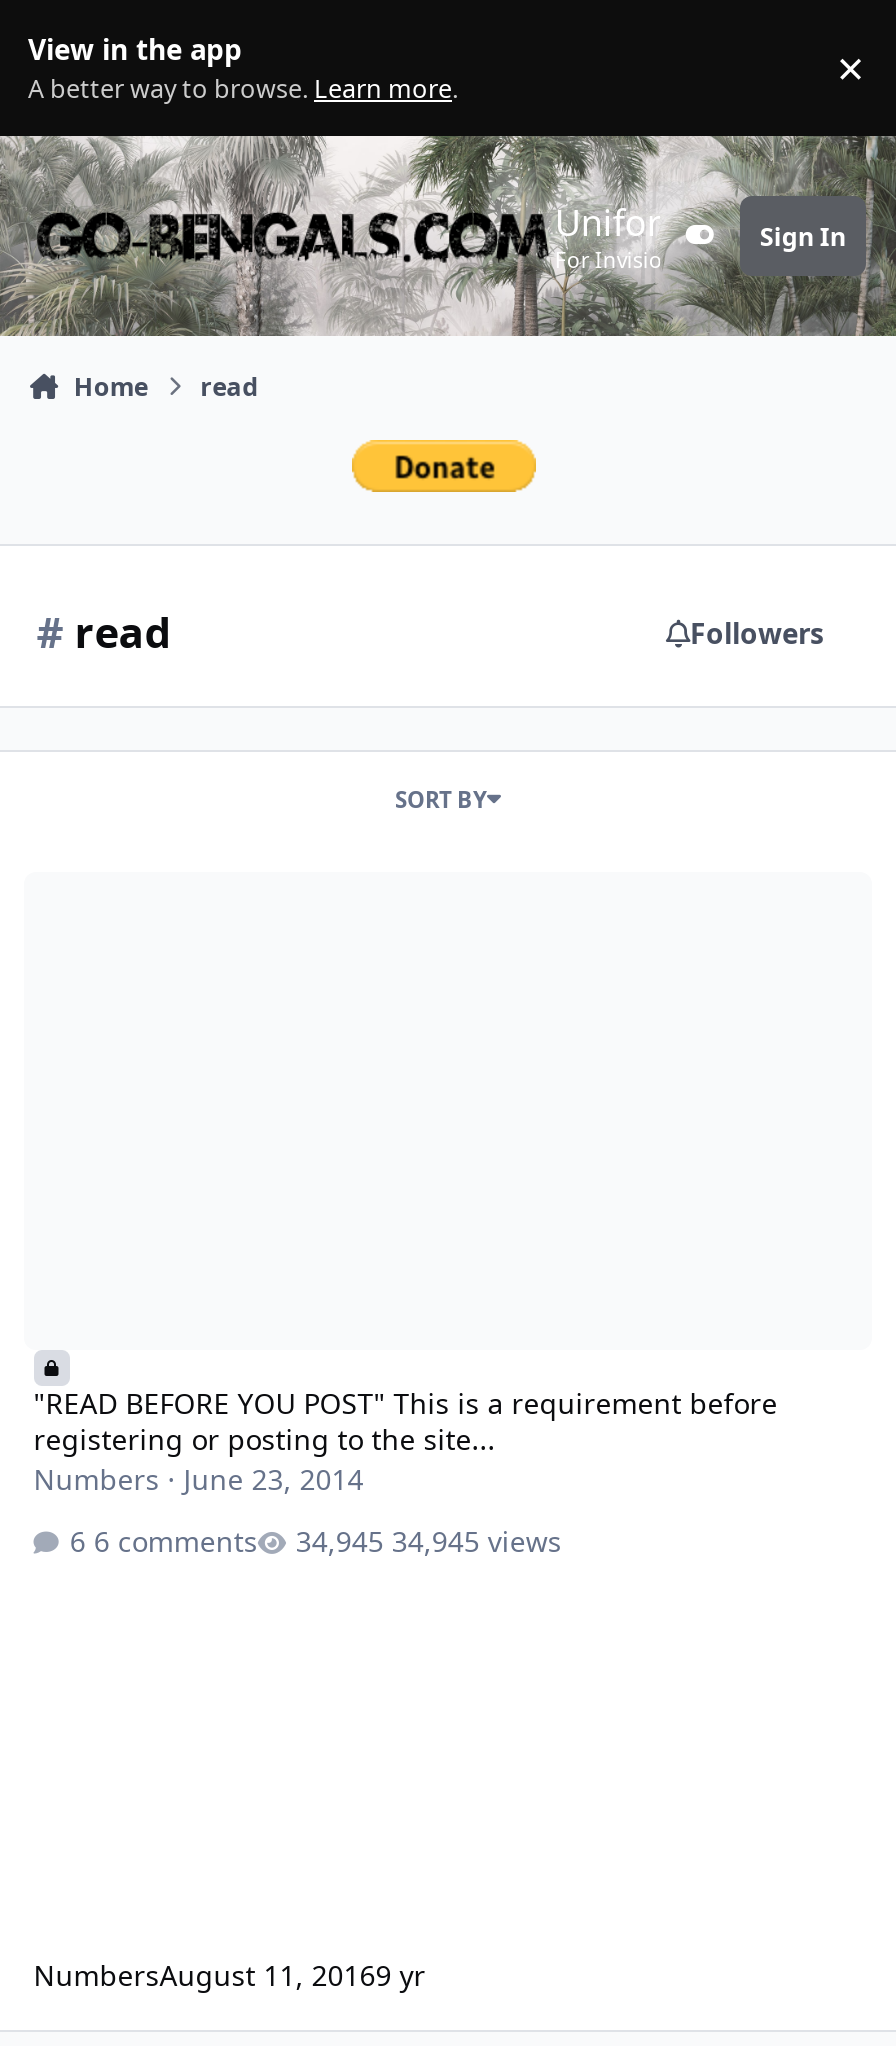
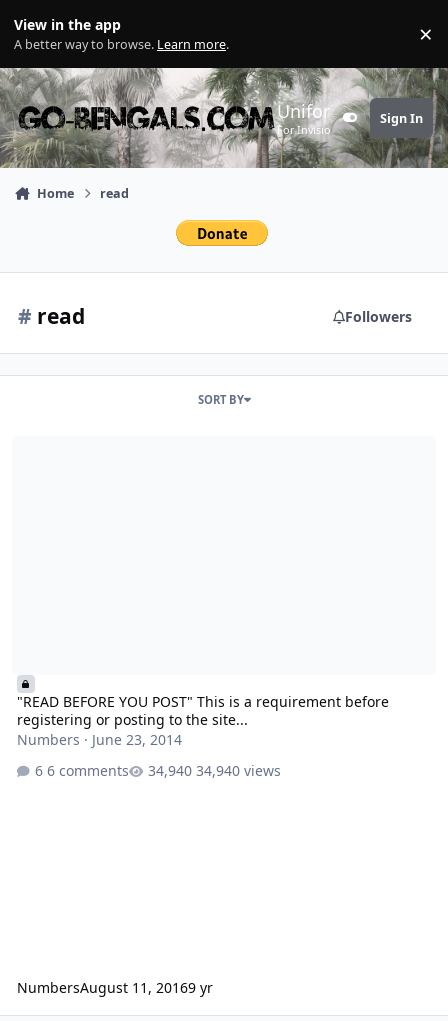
[392,1522,562,1560] 34,945 views -> [196,761,281,780] 34,940 views

